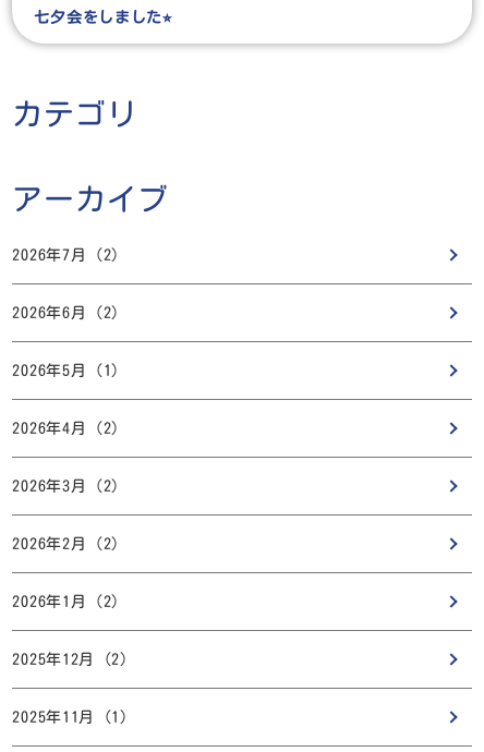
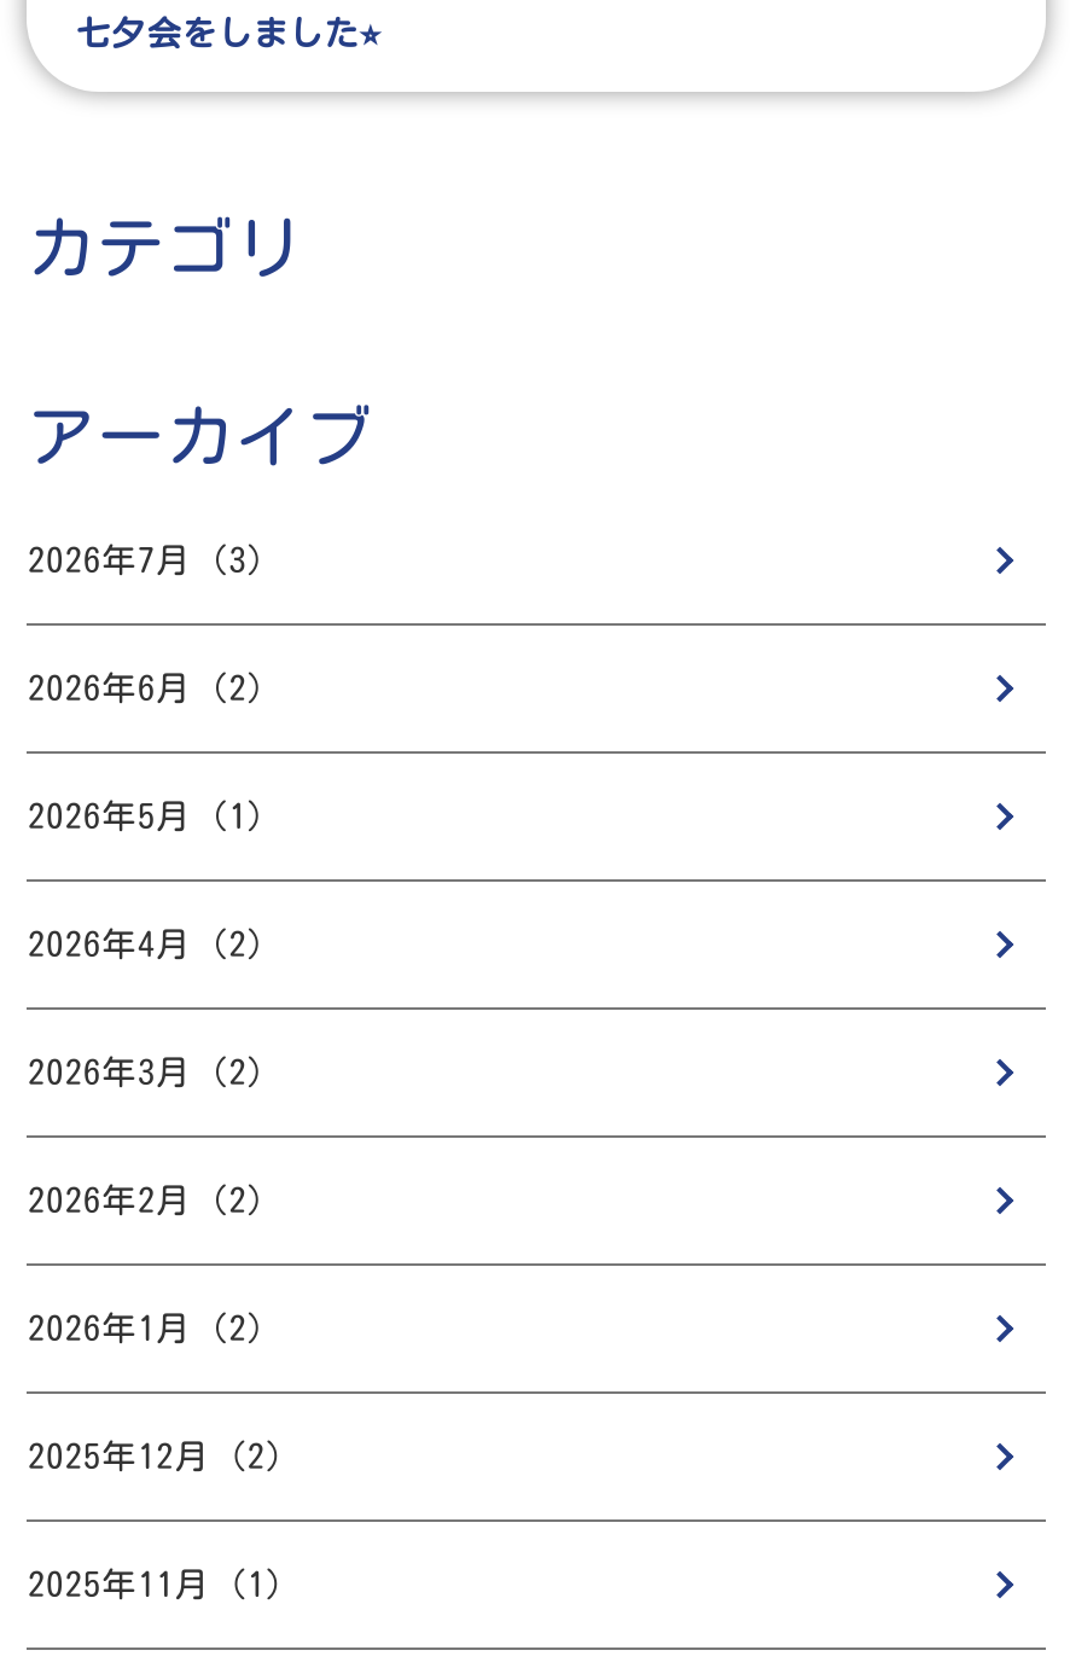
[12,247,120,263] 2026年7月 (2) -> [28,544,266,577] 2026年7月 (3)

